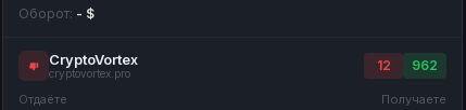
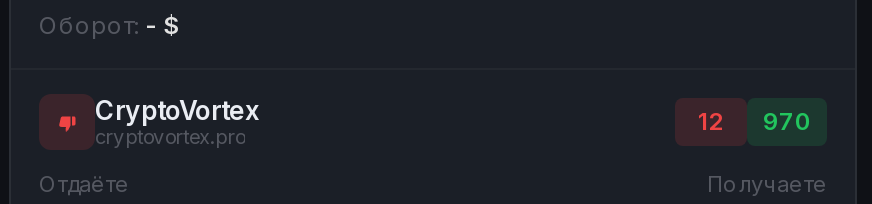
[376,57,438,73] 12 962 -> [698,105,811,135] 12 970

